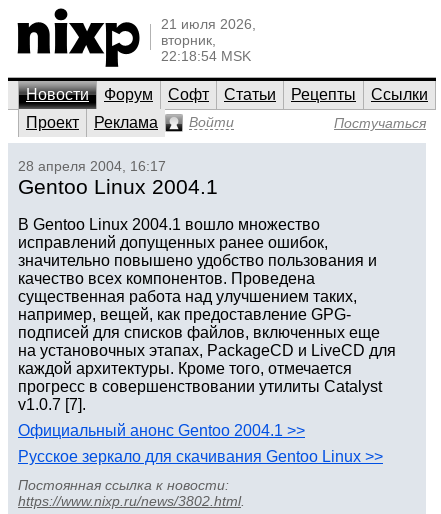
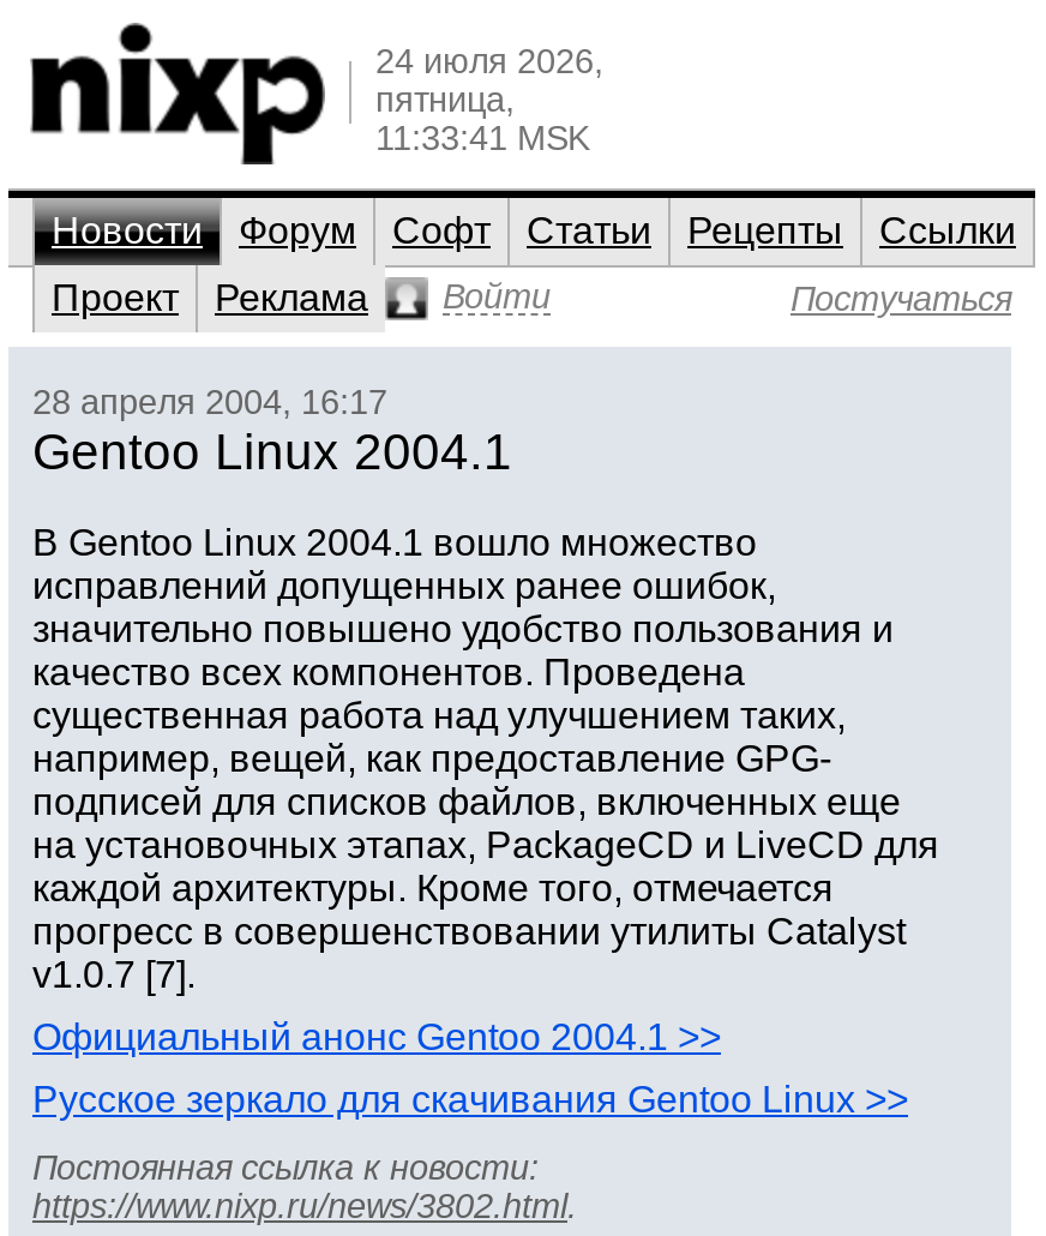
[161,16,256,64] 21 июля 2026, | вторник, | 22:18:54 MSK -> [375,42,603,157] 24 июля 2026, | пятница, | 11:33:41 MSK

